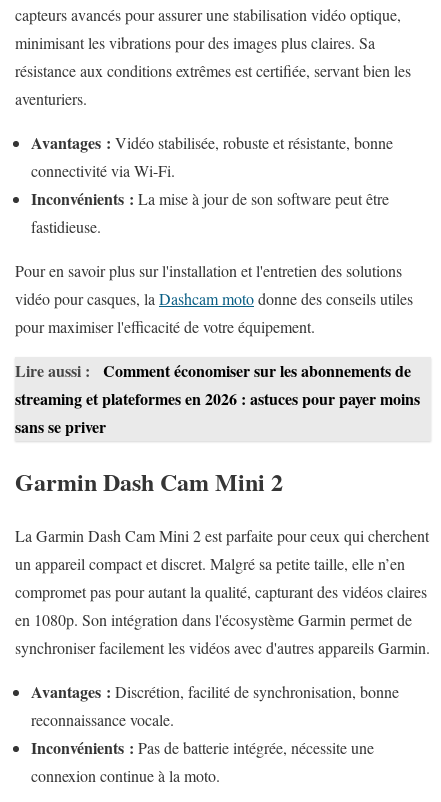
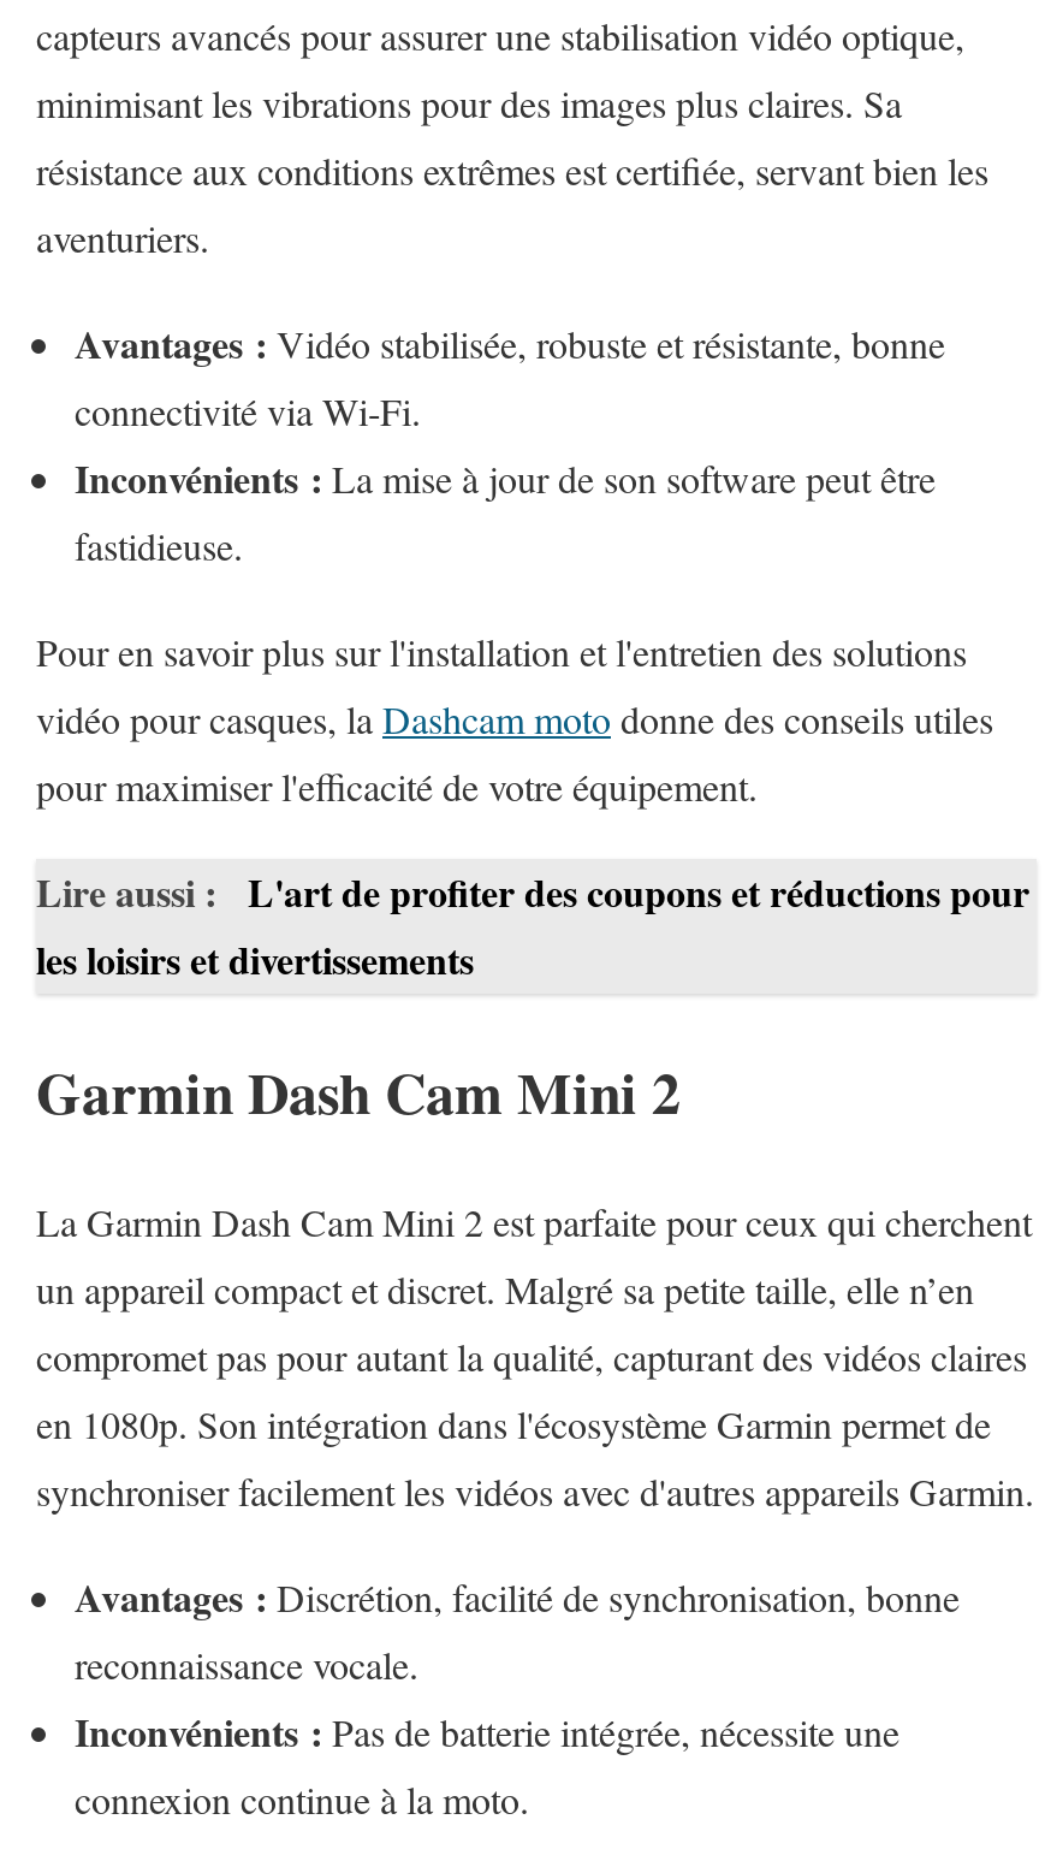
[15,359,420,438] Lire aussi : Comment économiser sur les abonnements de | streaming et plateformes en 2026 : astuces pour payer moins | sans se priver -> [36,863,1029,985] Lire aussi : L'art de profiter des coupons et réductions pour | les loisirs et divertissements

